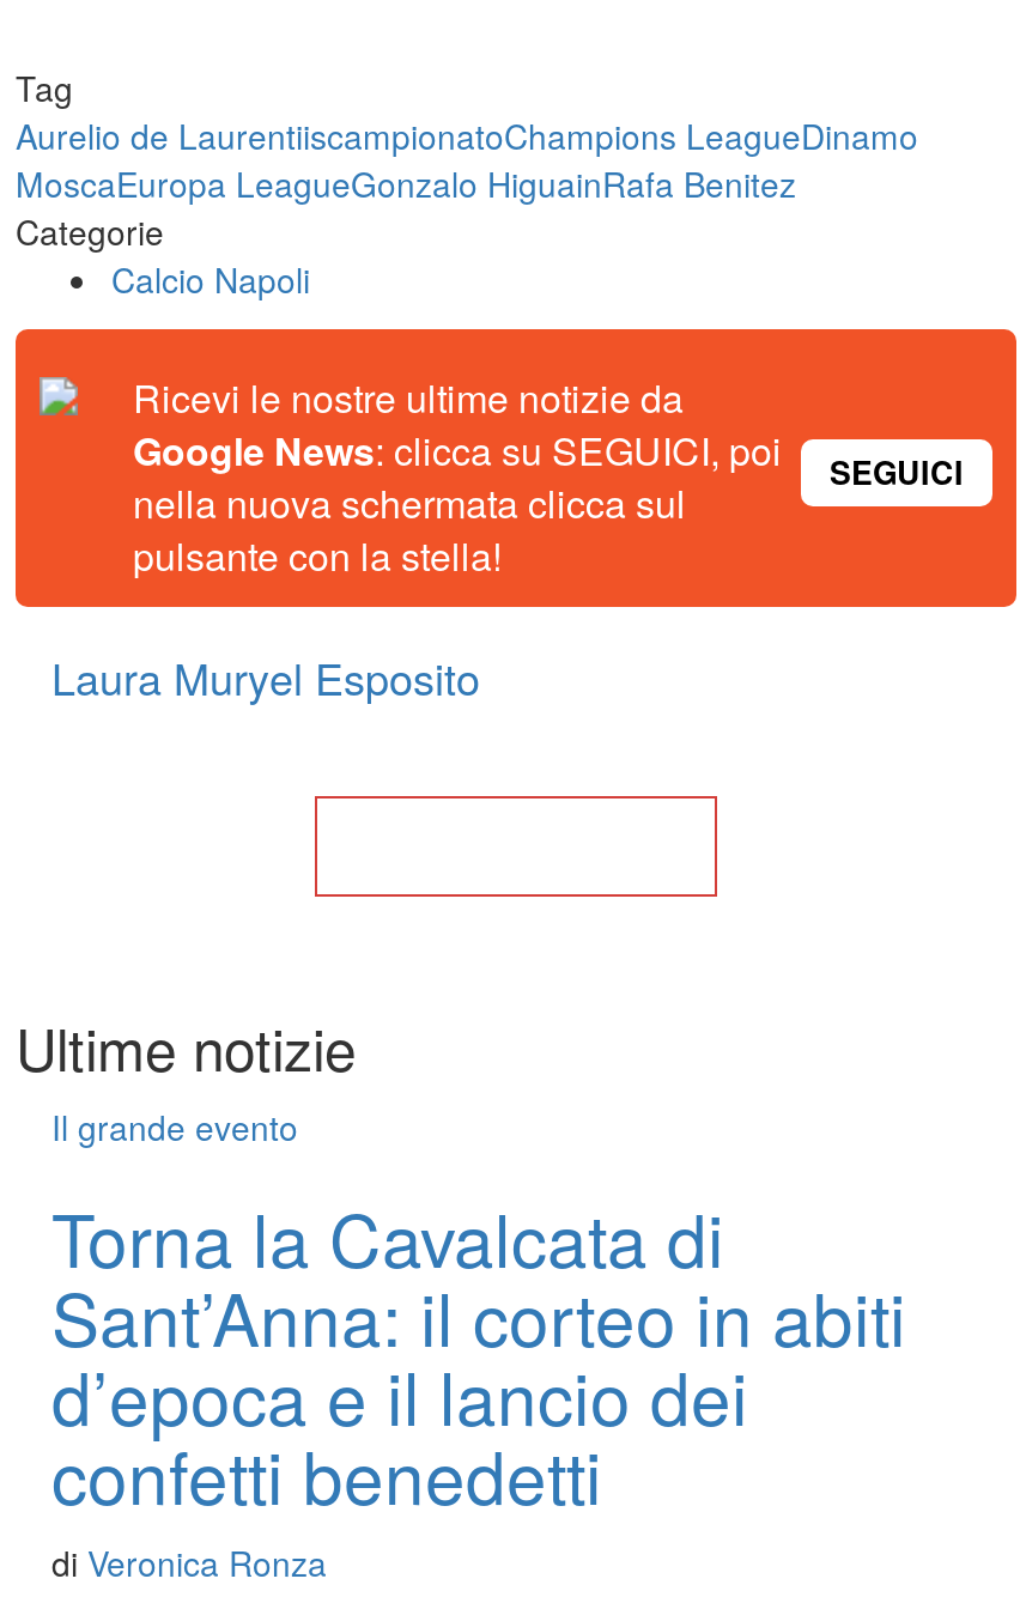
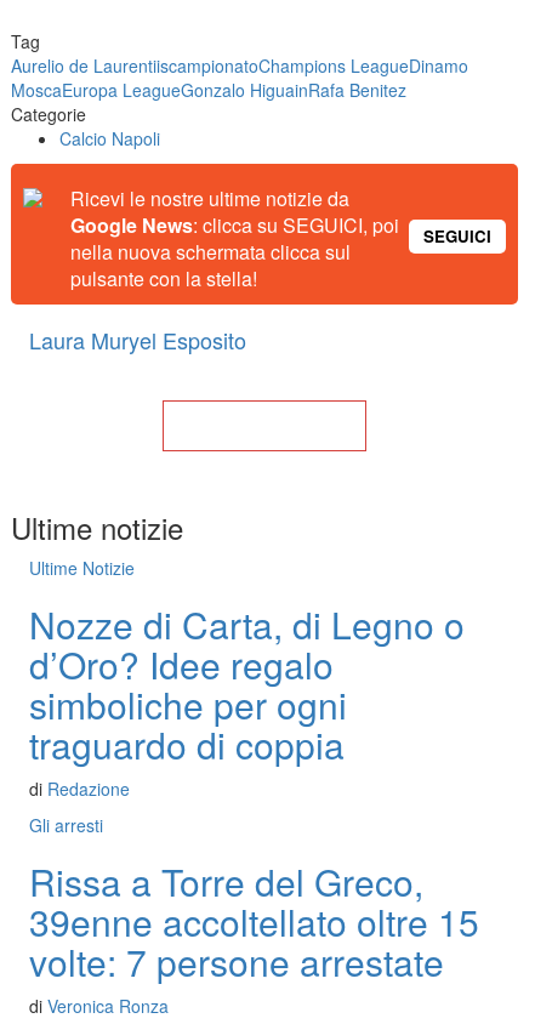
[51,1102,906,1526] Il grande evento | Torna la Cavalcata di | Sant’Anna: il corteo in abiti | d’epoca e il lancio dei | confetti benedetti -> [29,556,479,987] Ultime Notizie | Nozze di Carta, di Legno o | d’Oro? Idee regalo | simboliche per ogni | traguardo di coppia | di Redazione | Gli arresti | Rissa a Torre del Greco, | 39enne accoltellato oltre 15 | volte: 7 persone arrestate

